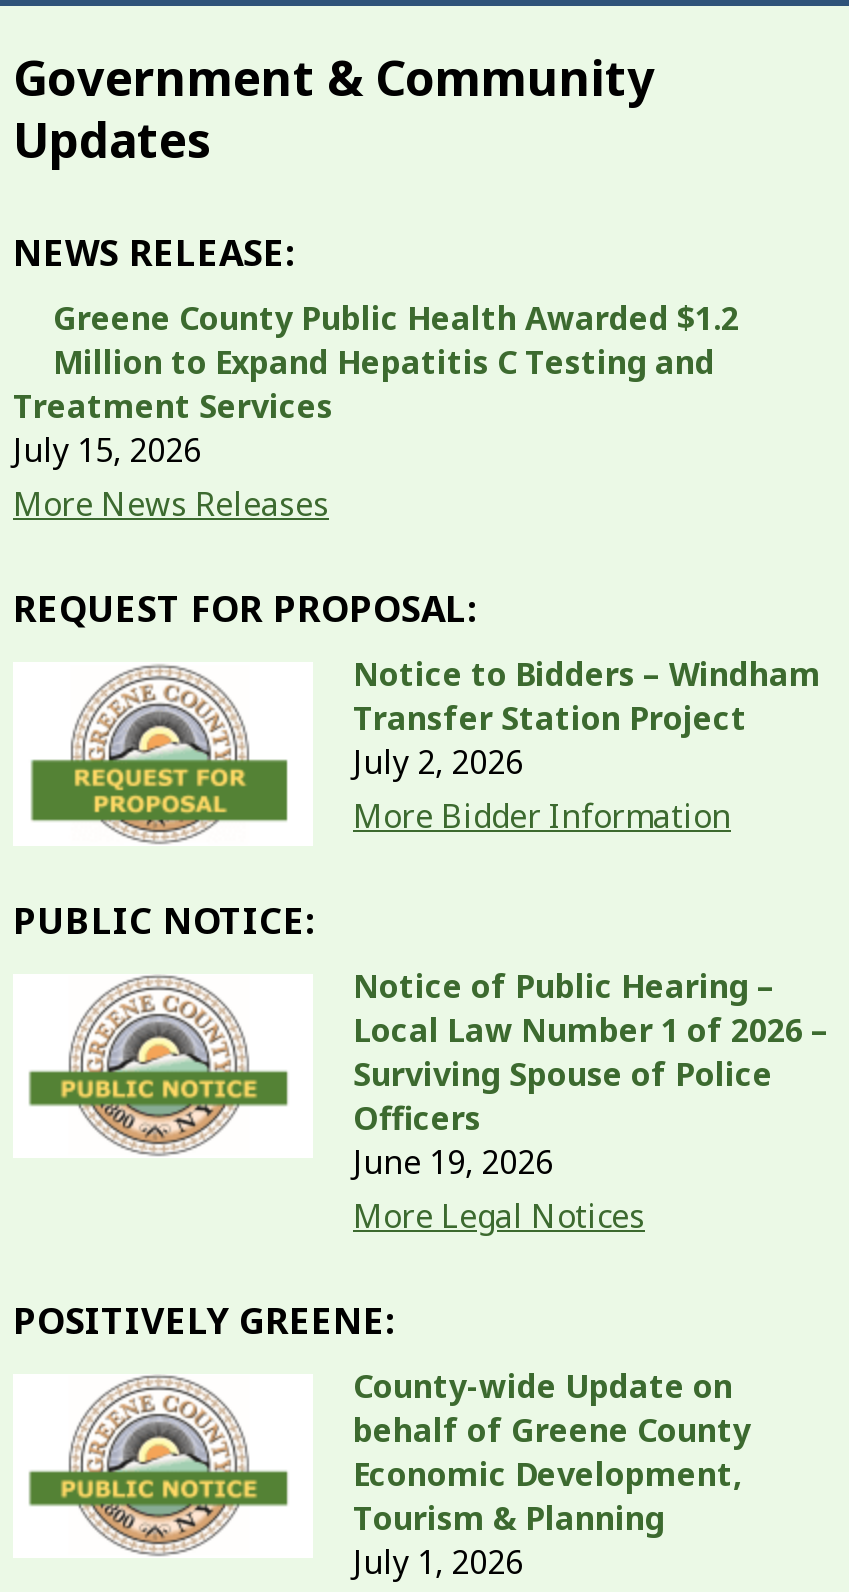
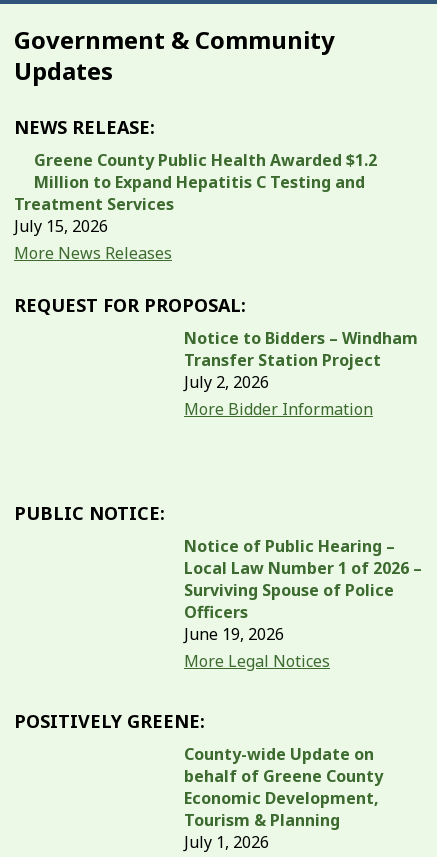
[17,664,309,844] [image] -> none
[17,974,309,1156] [image] -> none
[17,1374,309,1556] [image] -> none

